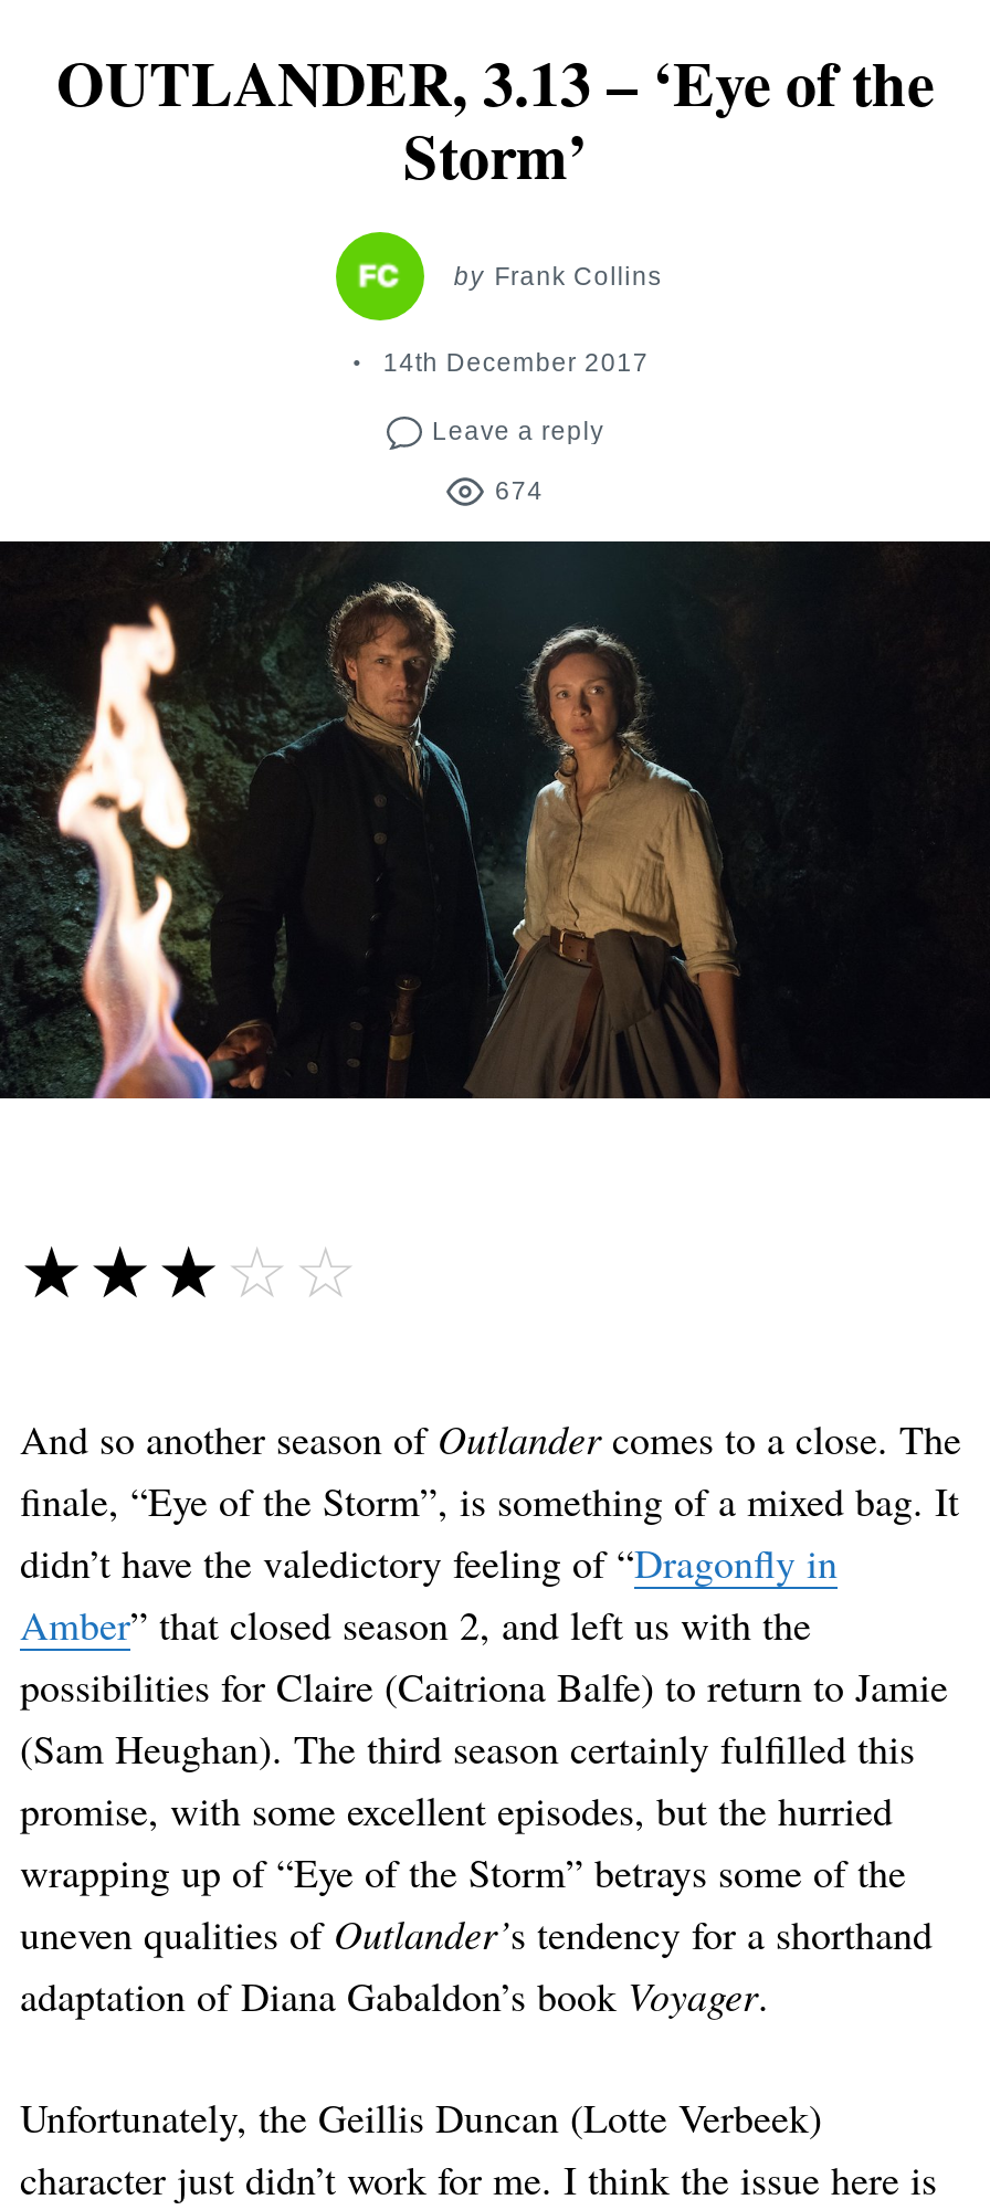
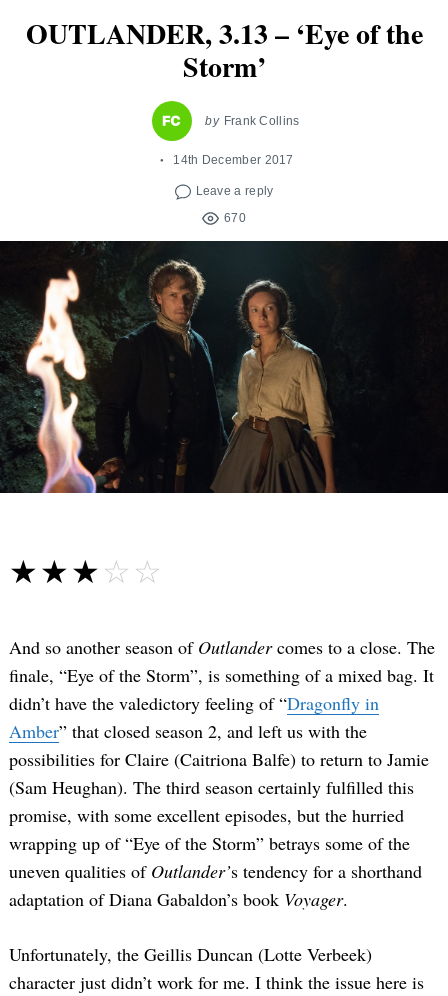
[495,475,544,504] 674 -> [224,211,246,224] 670

